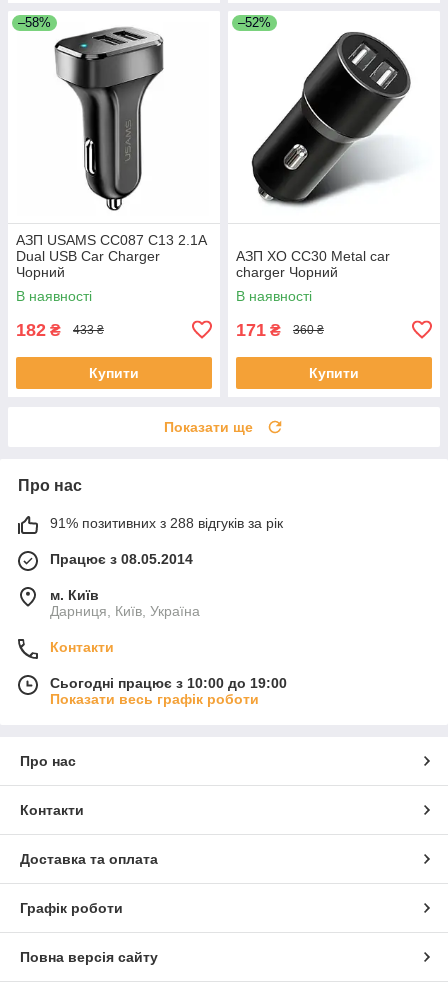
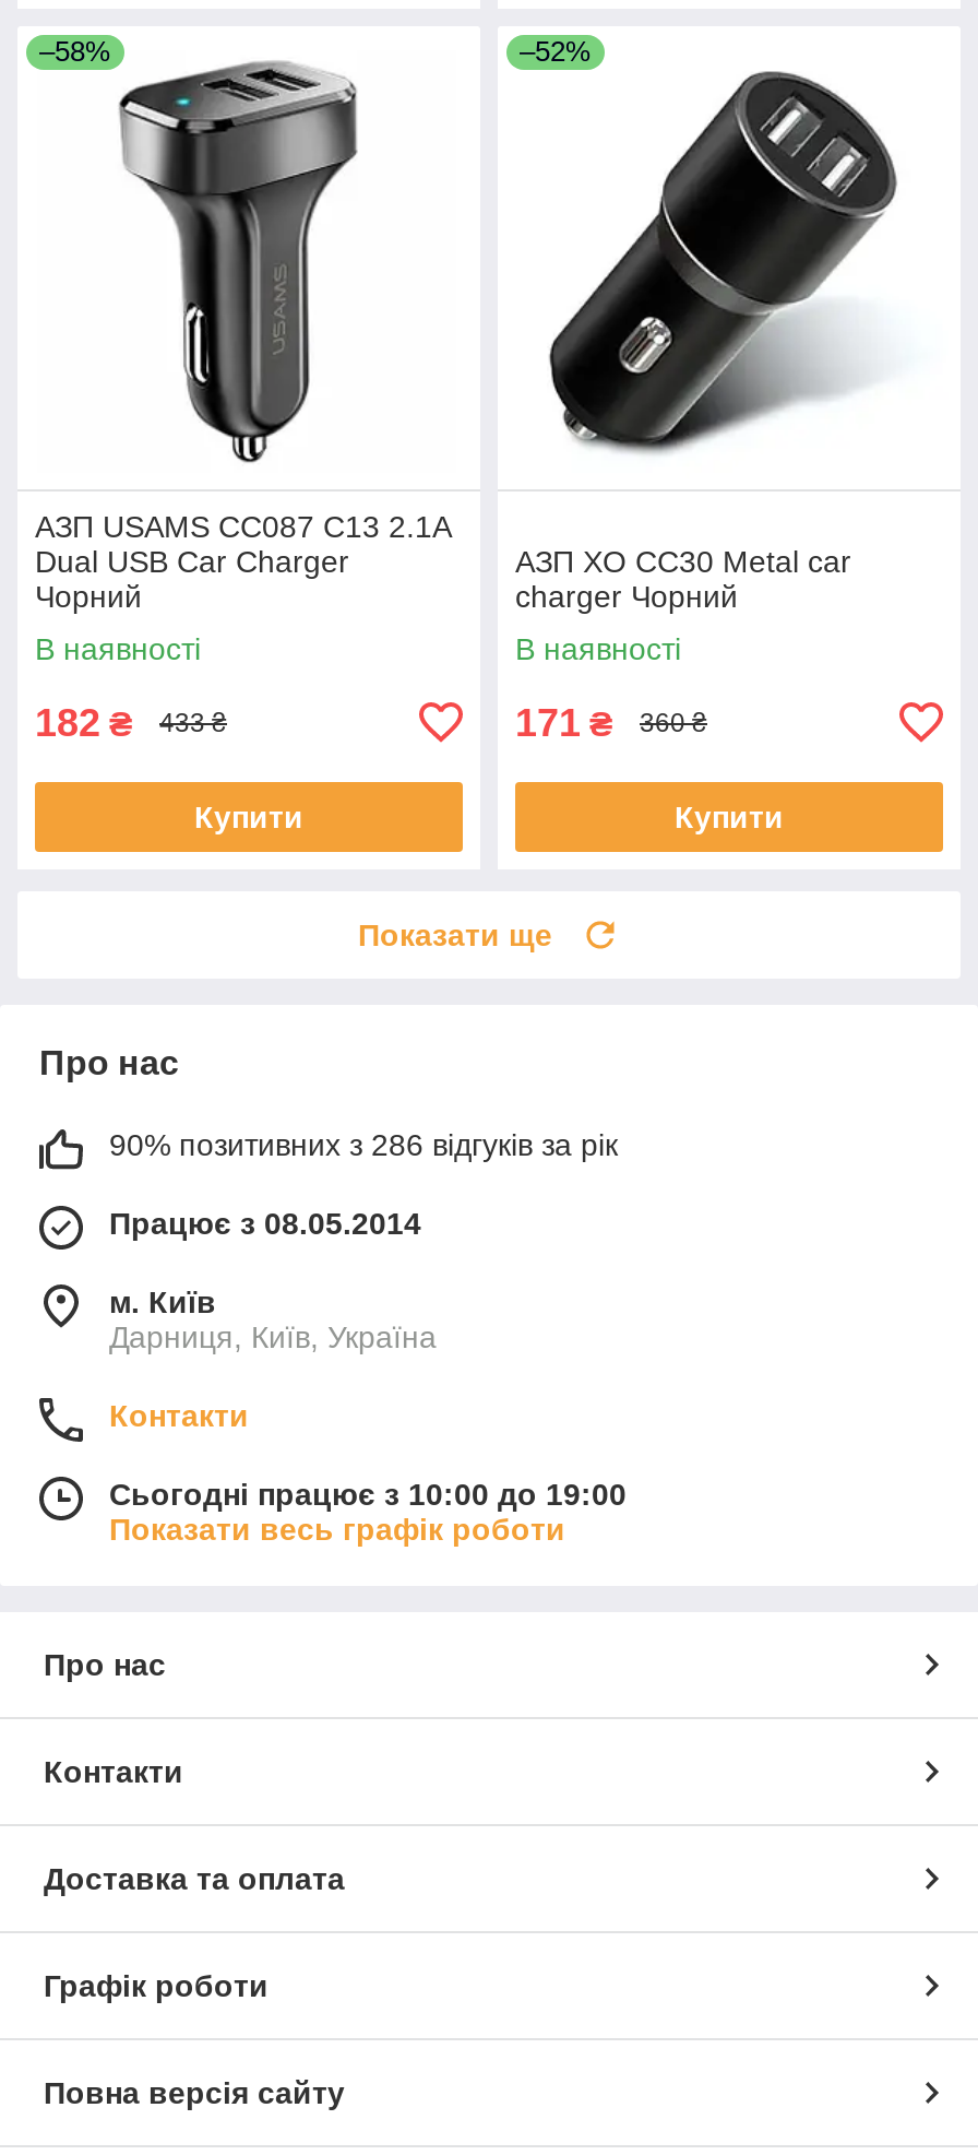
[50,515,283,531] 91% позитивних з 288 відгуків за рік -> [109,1127,618,1162] 90% позитивних з 286 відгуків за рік

